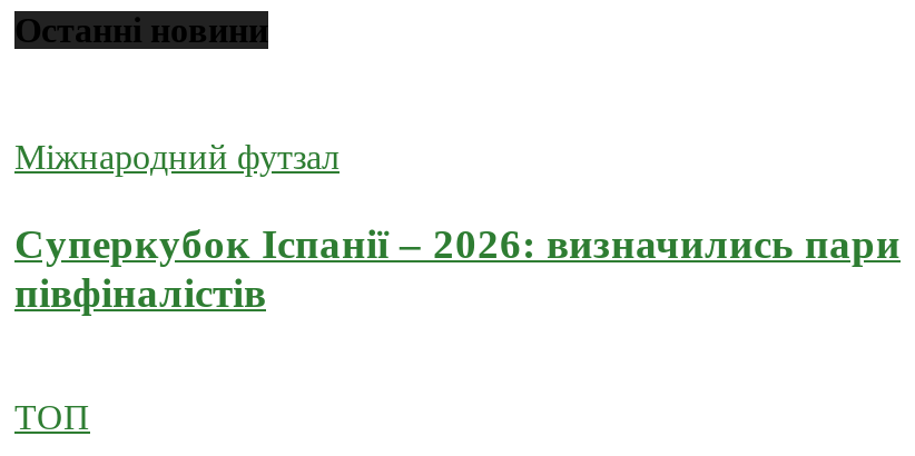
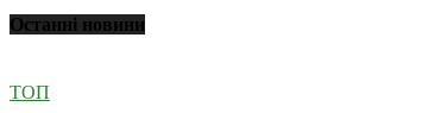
[14,138,901,315] Міжнародний футзал | Суперкубок Іспанії – 2026: визначились пари | півфіналістів -> none

